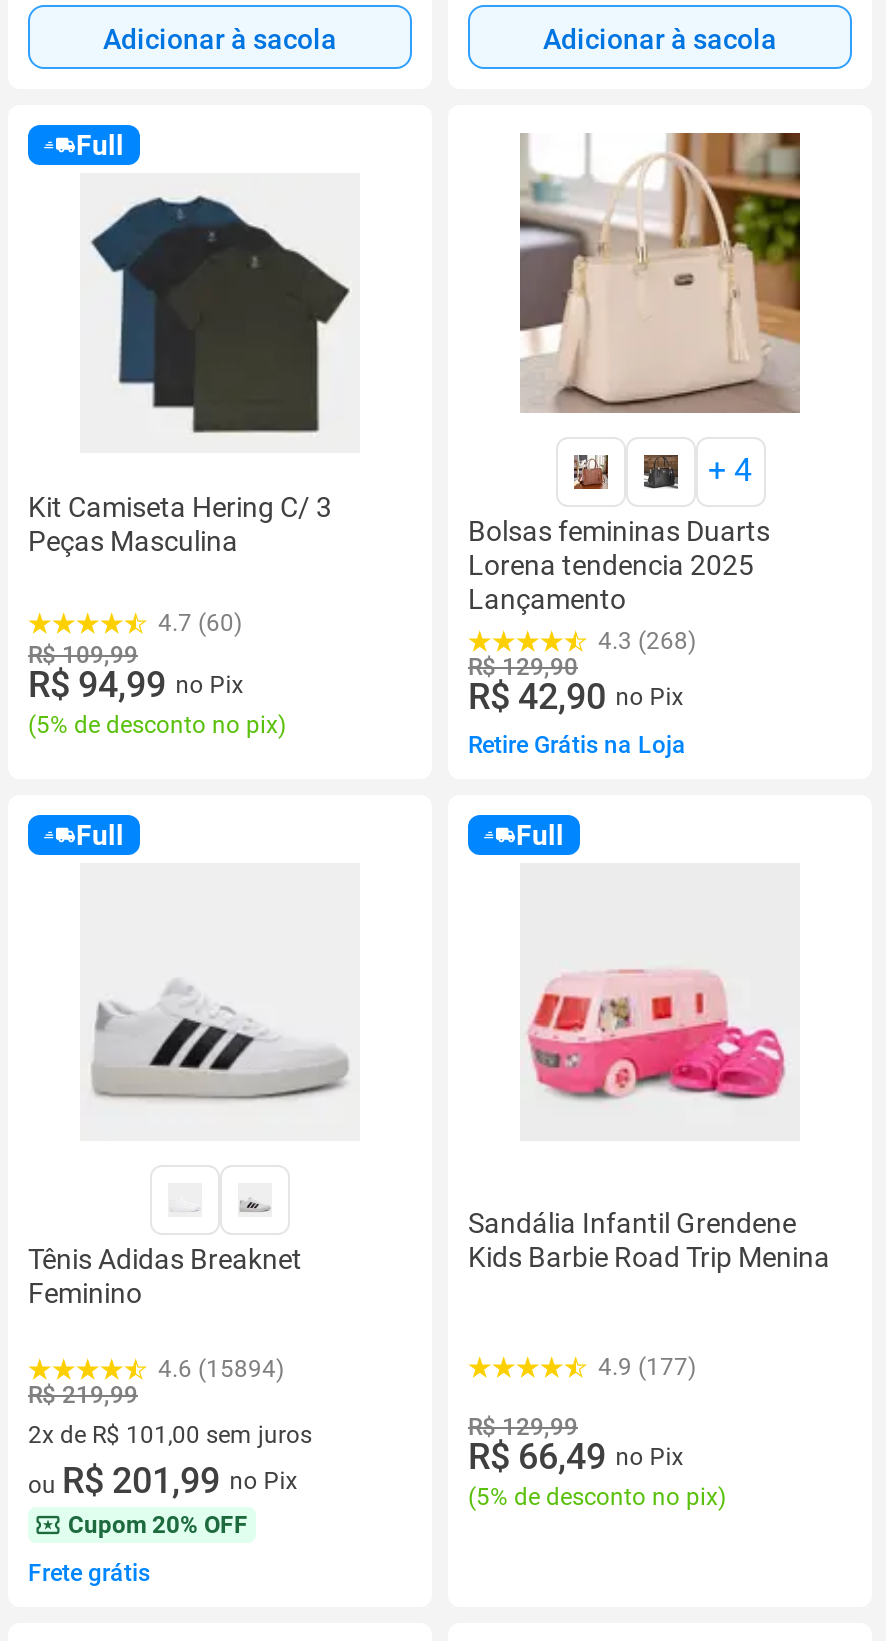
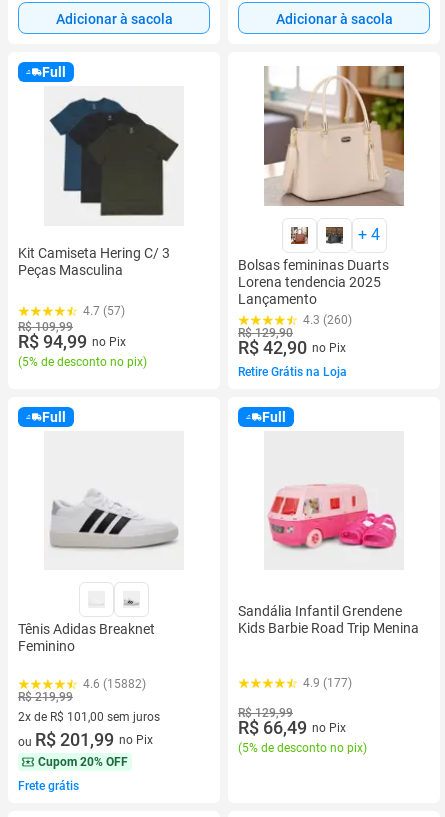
[158,608,242,636] 4.7 (60) -> [83,304,125,318] 4.7 (57)
[598,626,696,654] 4.3 (268) -> [303,313,352,327] 4.3 (260)
[158,1355,284,1383] 4.6 (15894) -> [83,677,146,691] 4.6 (15882)

